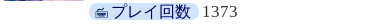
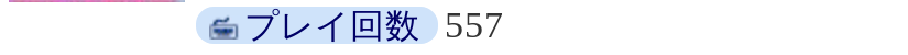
[111,2,238,21] プレイ回数 1373 -> [244,5,504,47] プレイ回数 557

